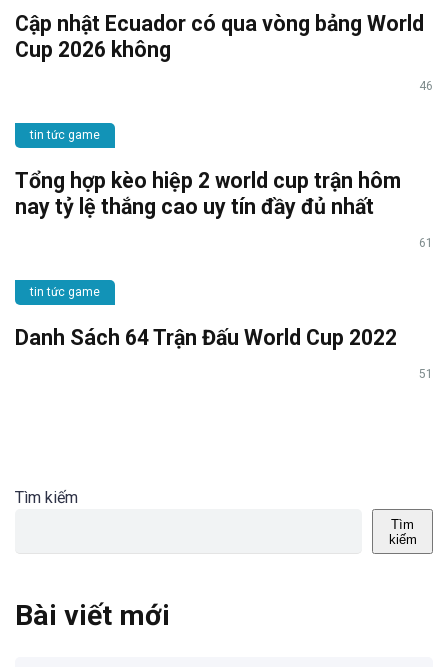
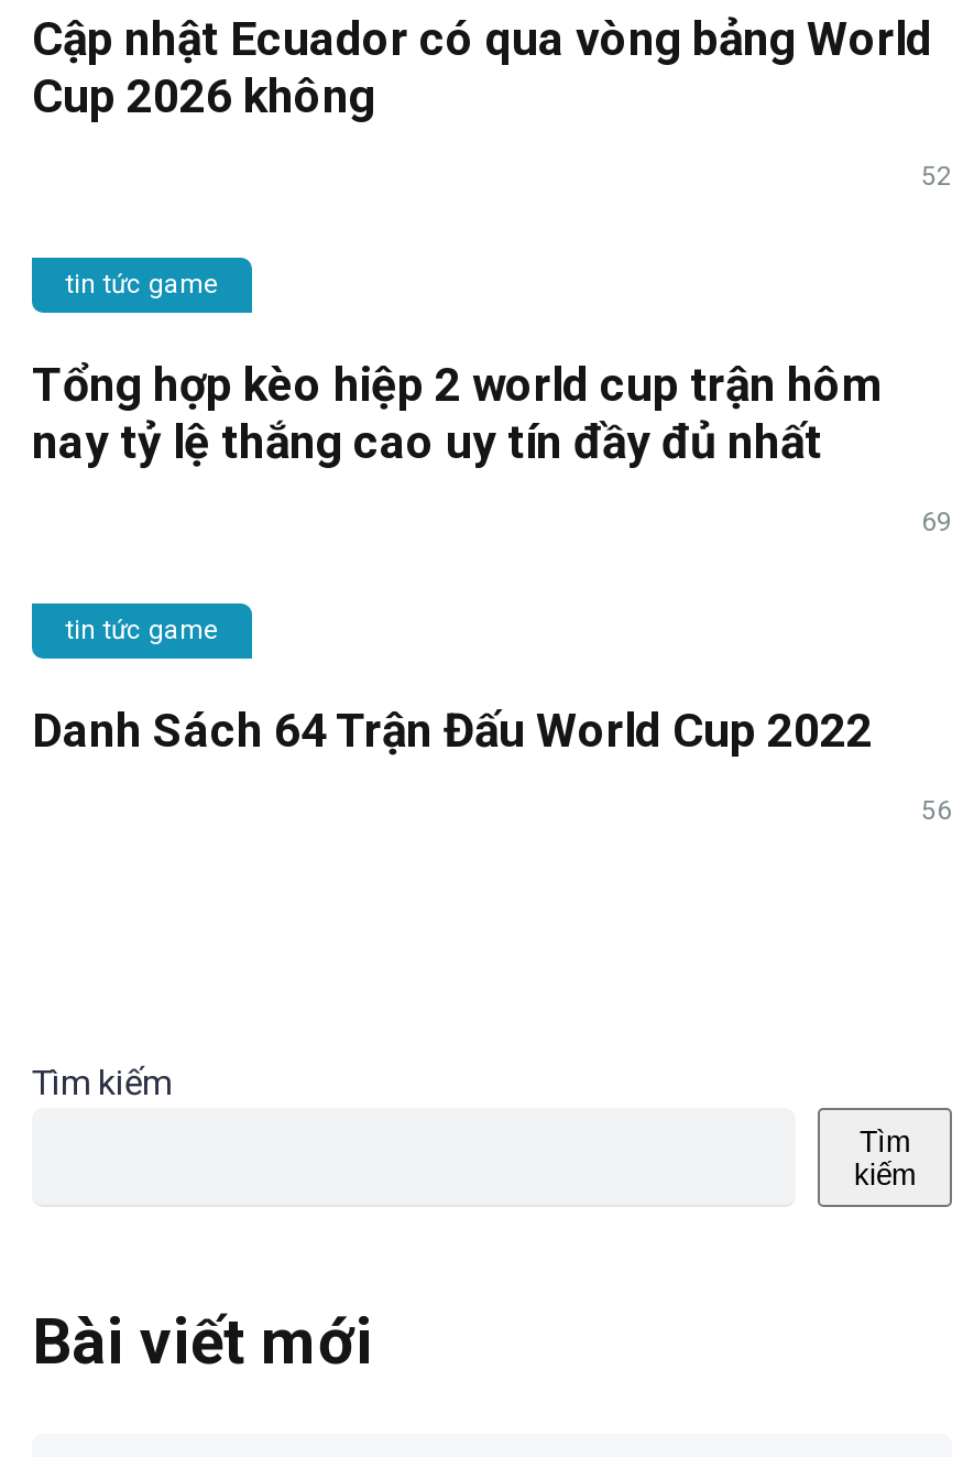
[419,79,433,93] 46 -> [921,161,952,192] 52
[419,236,433,250] 61 -> [921,507,952,538] 69
[419,367,433,381] 51 -> [921,796,952,827] 56

